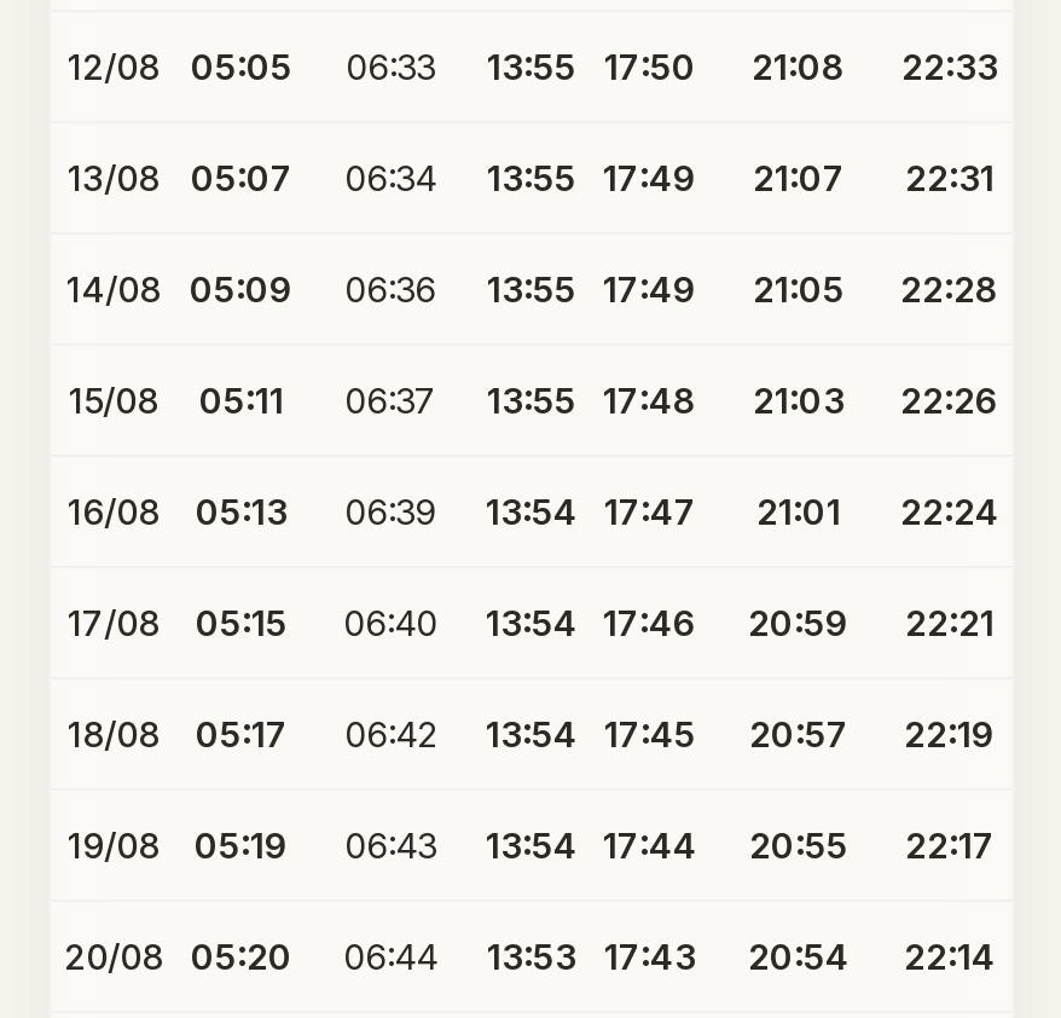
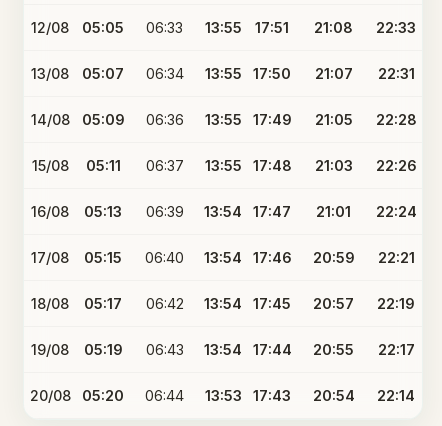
[68,46,998,87] 12/08 05:05 06:33 13:55 17:50 21:08 22:33 -> [31,19,416,36] 12/08 05:05 06:33 13:55 17:51 21:08 22:33
[68,157,995,198] 13/08 05:07 06:34 13:55 17:49 21:07 22:31 -> [31,65,414,82] 13/08 05:07 06:34 13:55 17:50 21:07 22:31

